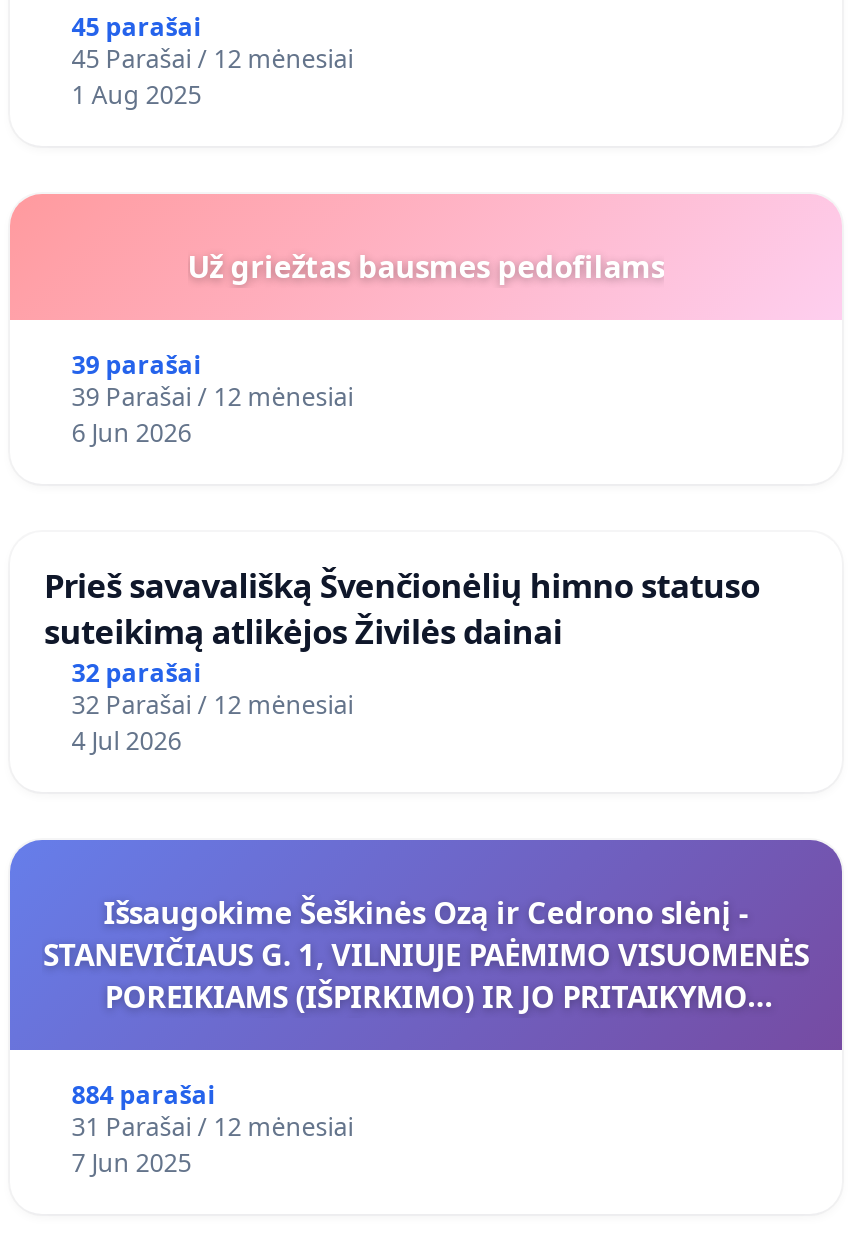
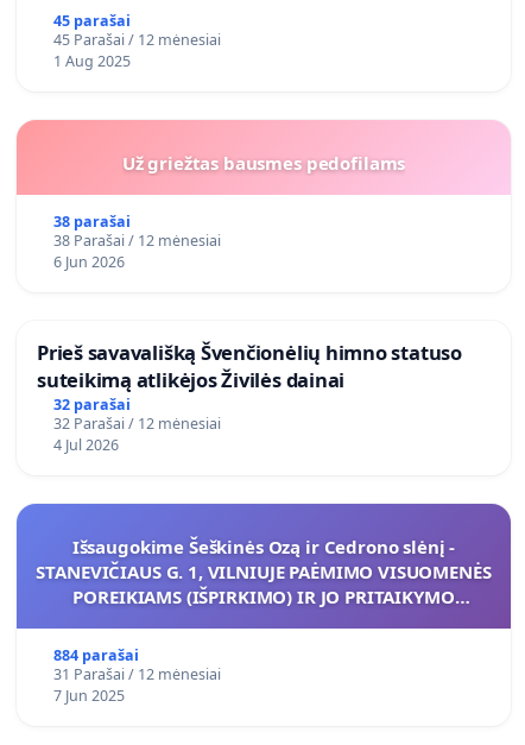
[72,348,202,382] 39 parašai -> [53,211,130,232] 38 parašai
[72,380,354,414] 39 Parašai / 12 mėnesiai -> [53,230,221,251] 38 Parašai / 12 mėnesiai

